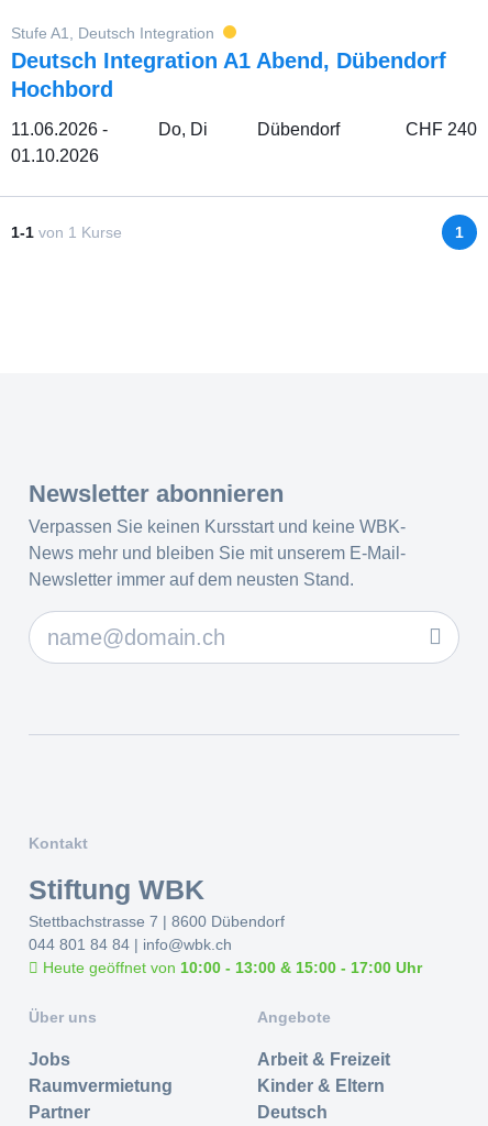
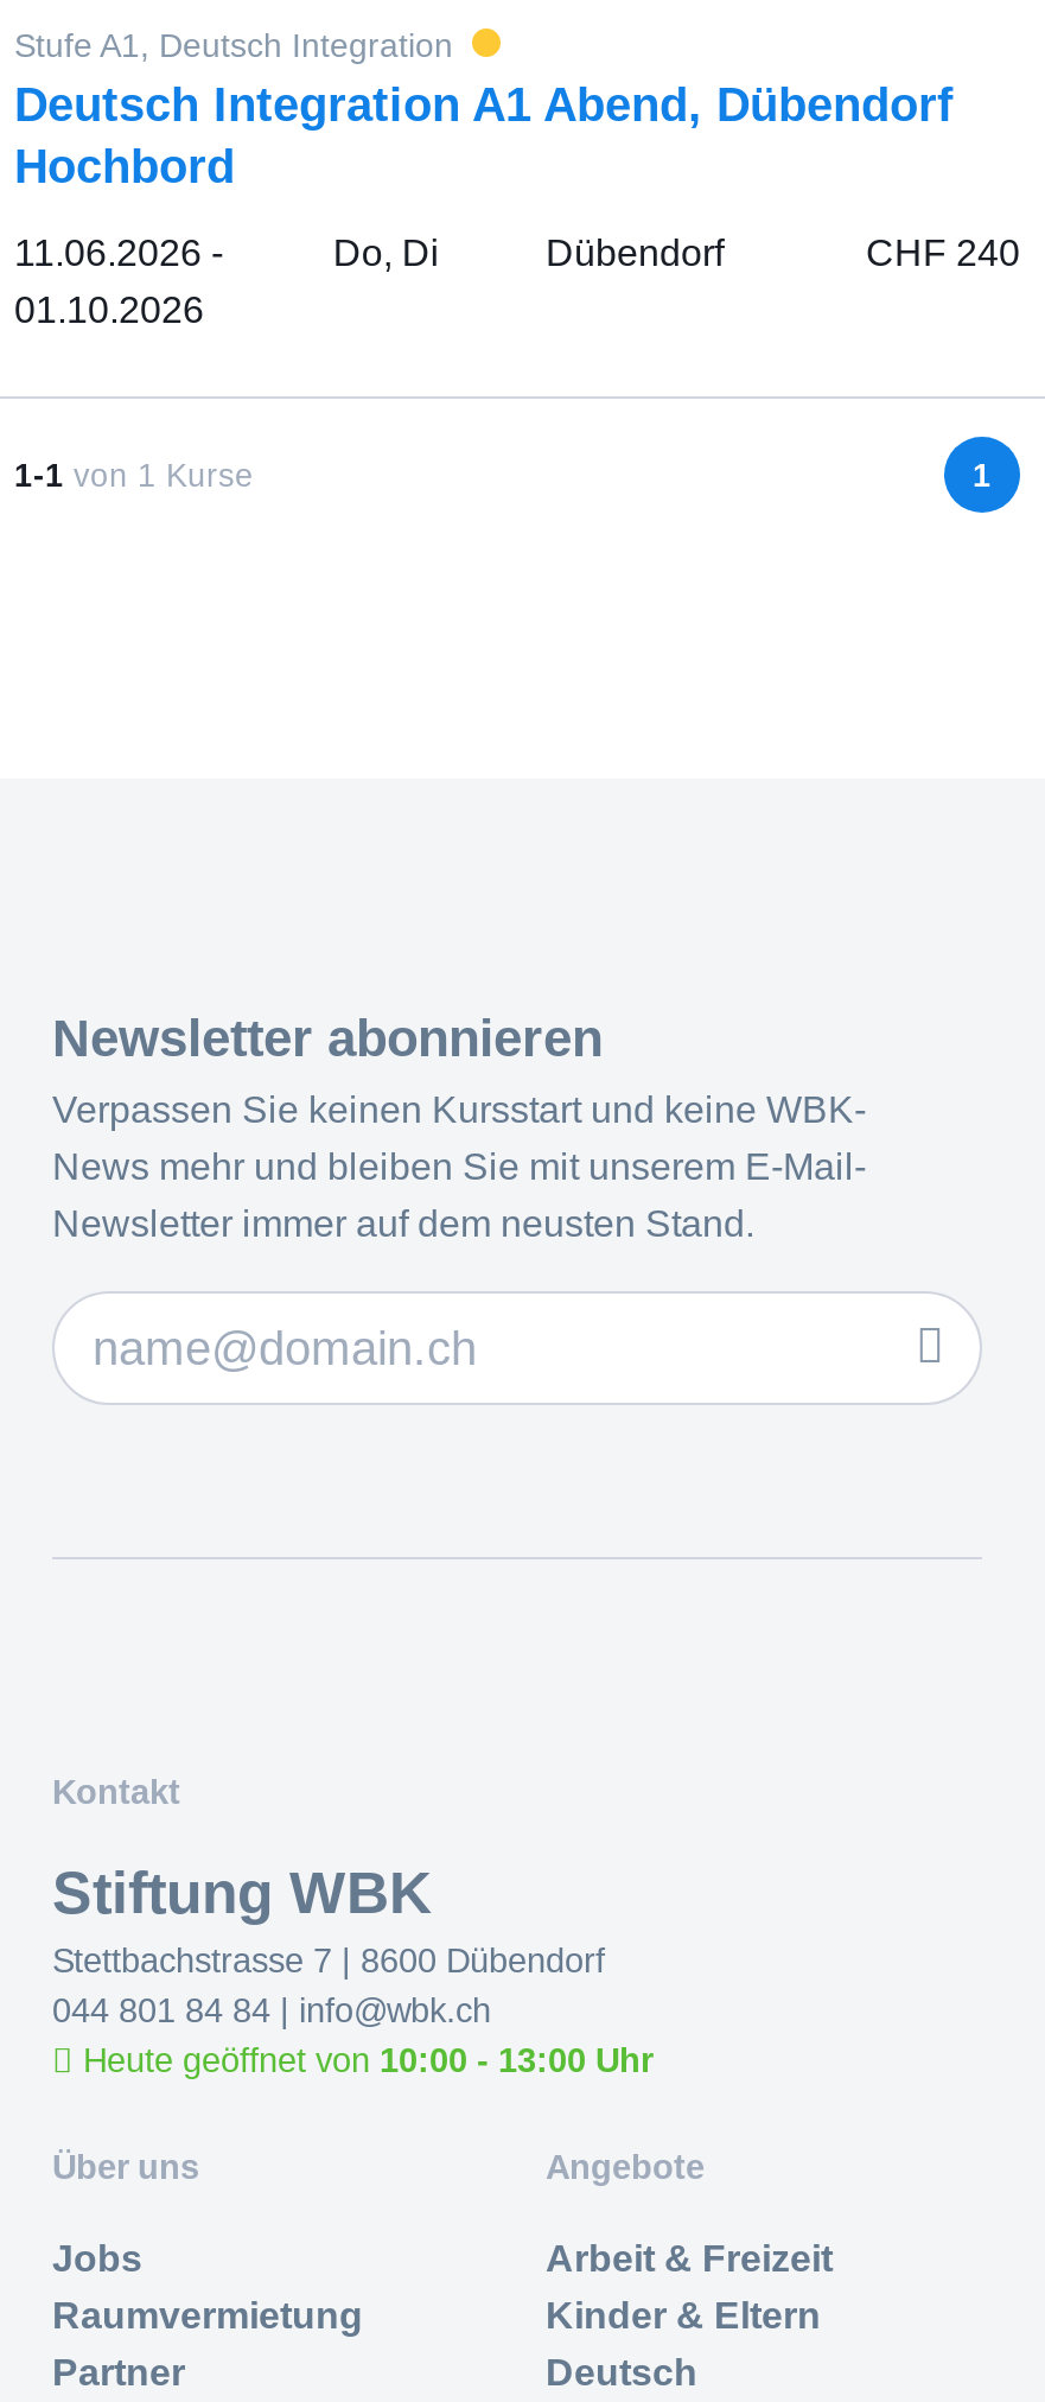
[38,959,422,976] Heute geöffnet von 10:00 - 13:00 & 15:00 - 17:00 Uhr -> [74,2041,652,2079] Heute geöffnet von 10:00 - 13:00 Uhr

